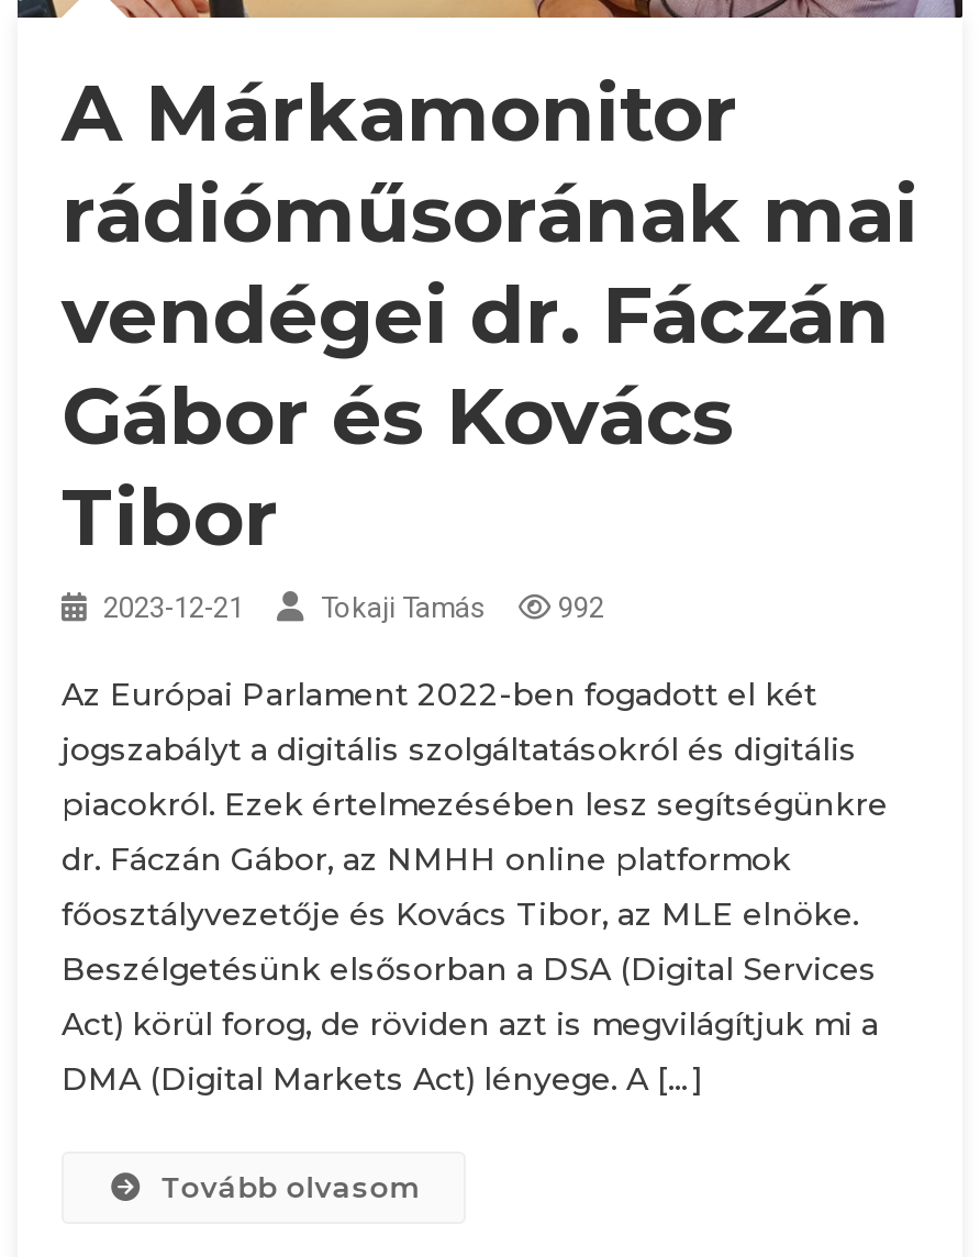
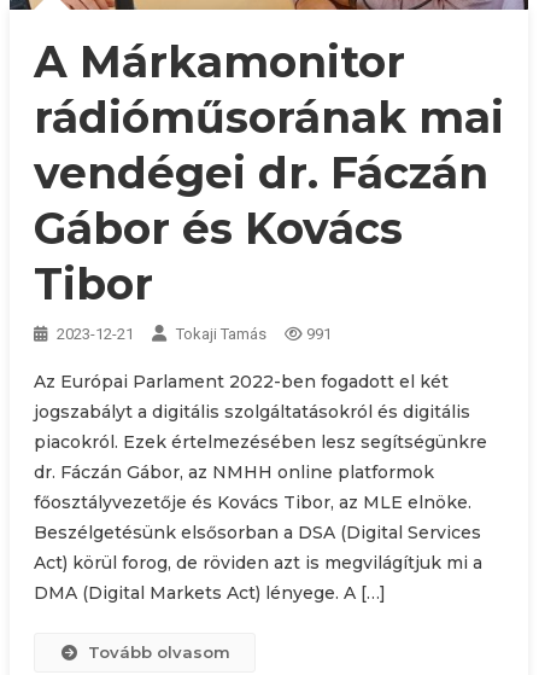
[558,590,604,623] 992 -> [306,324,332,343] 991

